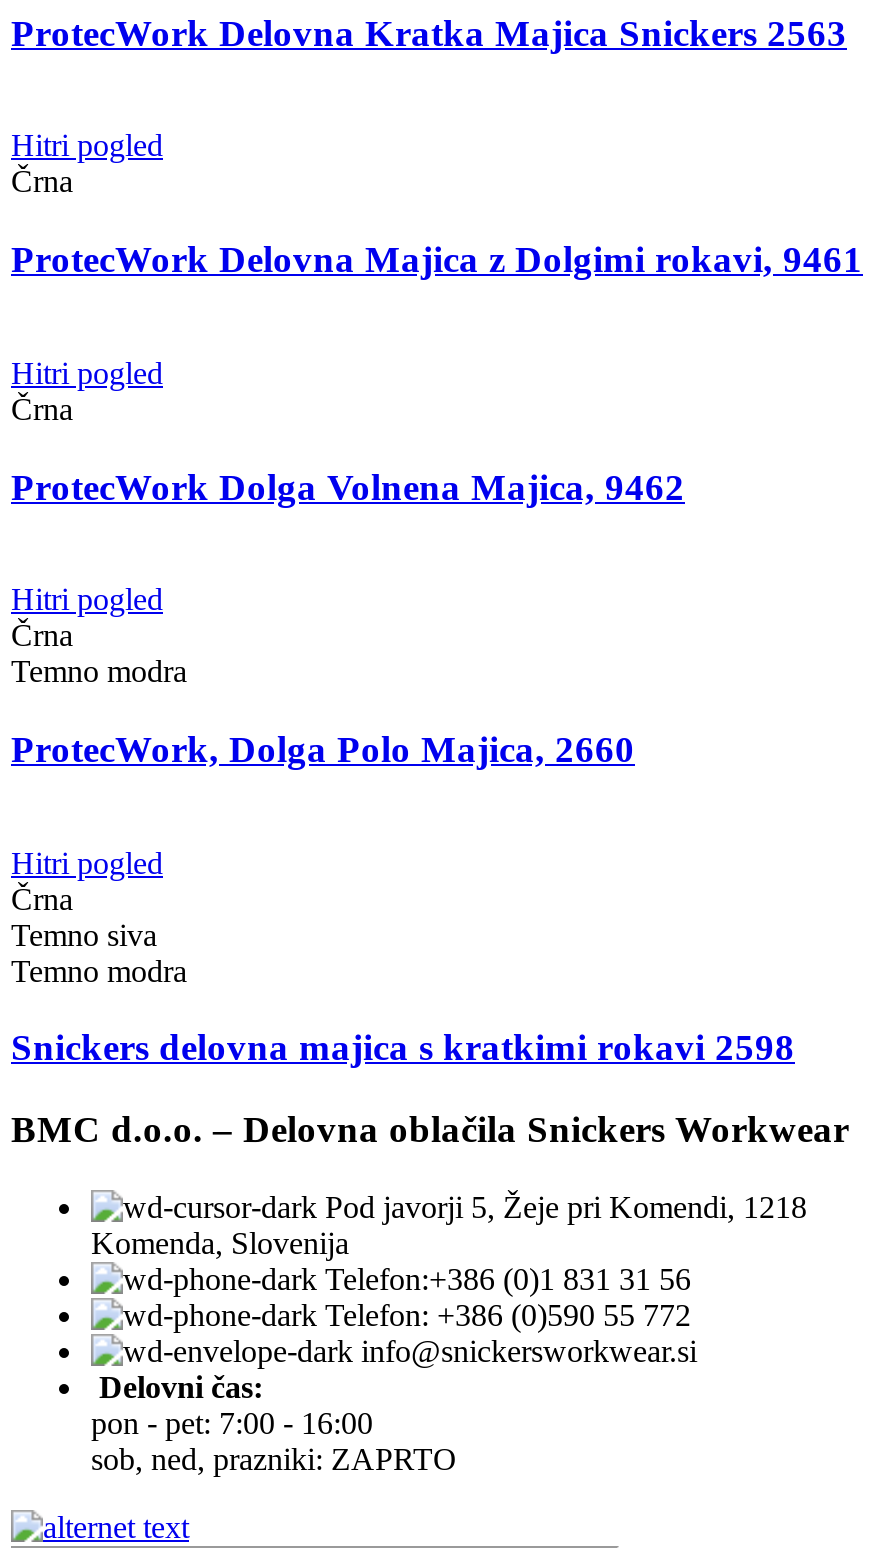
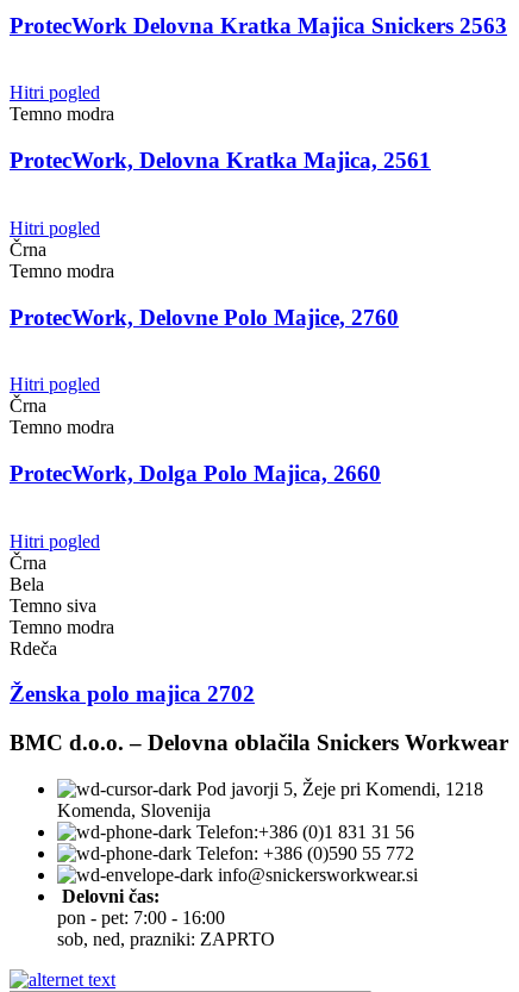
[11,165,73,199] Črna -> [10,104,114,124] Temno modra
[11,238,863,280] ProtecWork Delovna Majica z Dolgimi rokavi, 9461 -> [10,148,431,173] ProtecWork, Delovna Kratka Majica, 2561
[11,465,685,507] ProtecWork Dolga Volnena Majica, 9462 -> [10,261,399,329] Temno modra | ProtecWork, Delovne Polo Majice, 2760
none -> [10,574,44,594] Bela
[11,1027,795,1069] Snickers delovna majica s kratkimi rokavi 2598 -> [10,638,255,707] Rdeča | Ženska polo majica 2702

